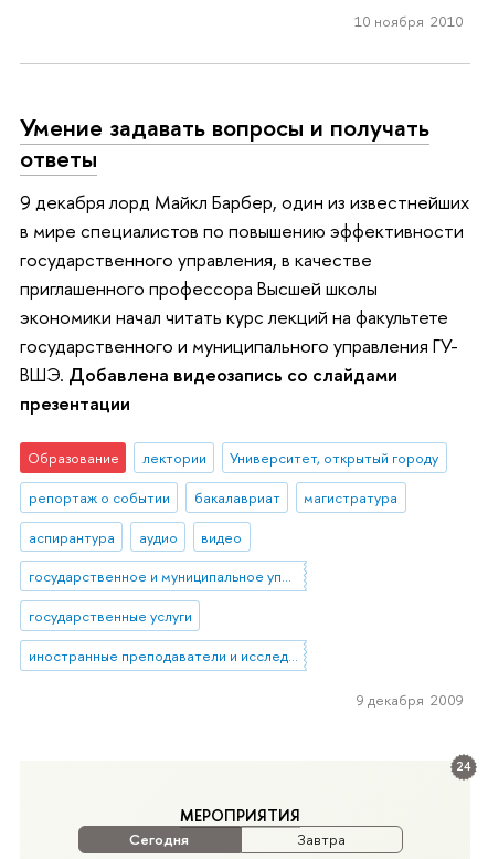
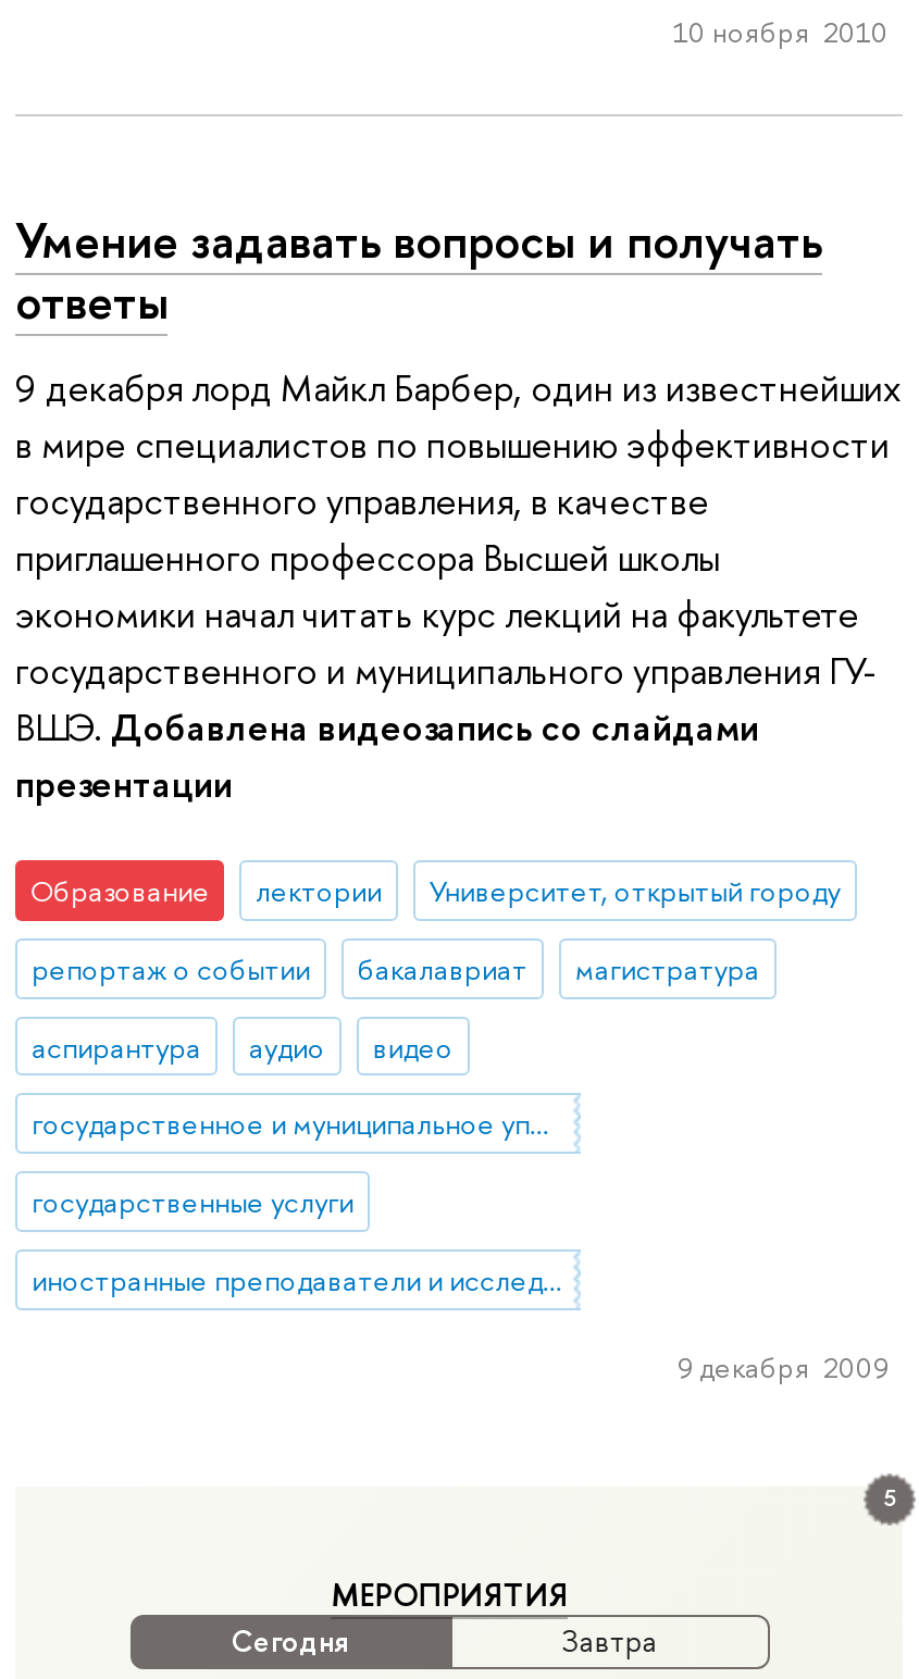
[456,758,471,774] 24 -> [883,1482,896,1512] 5

